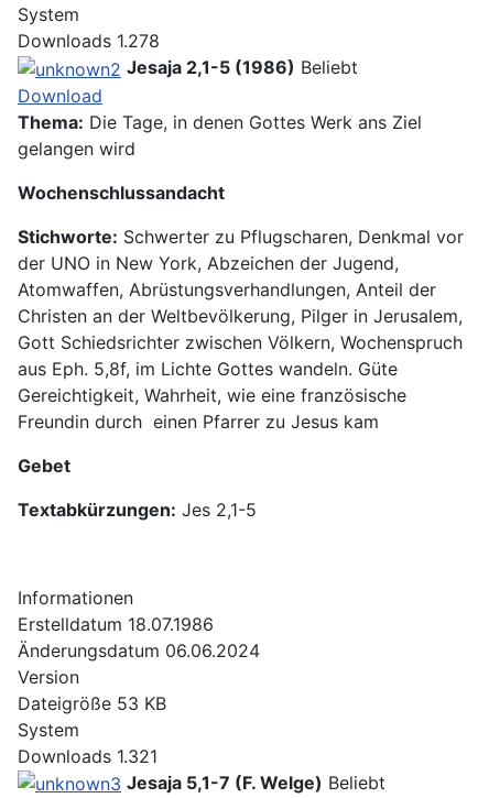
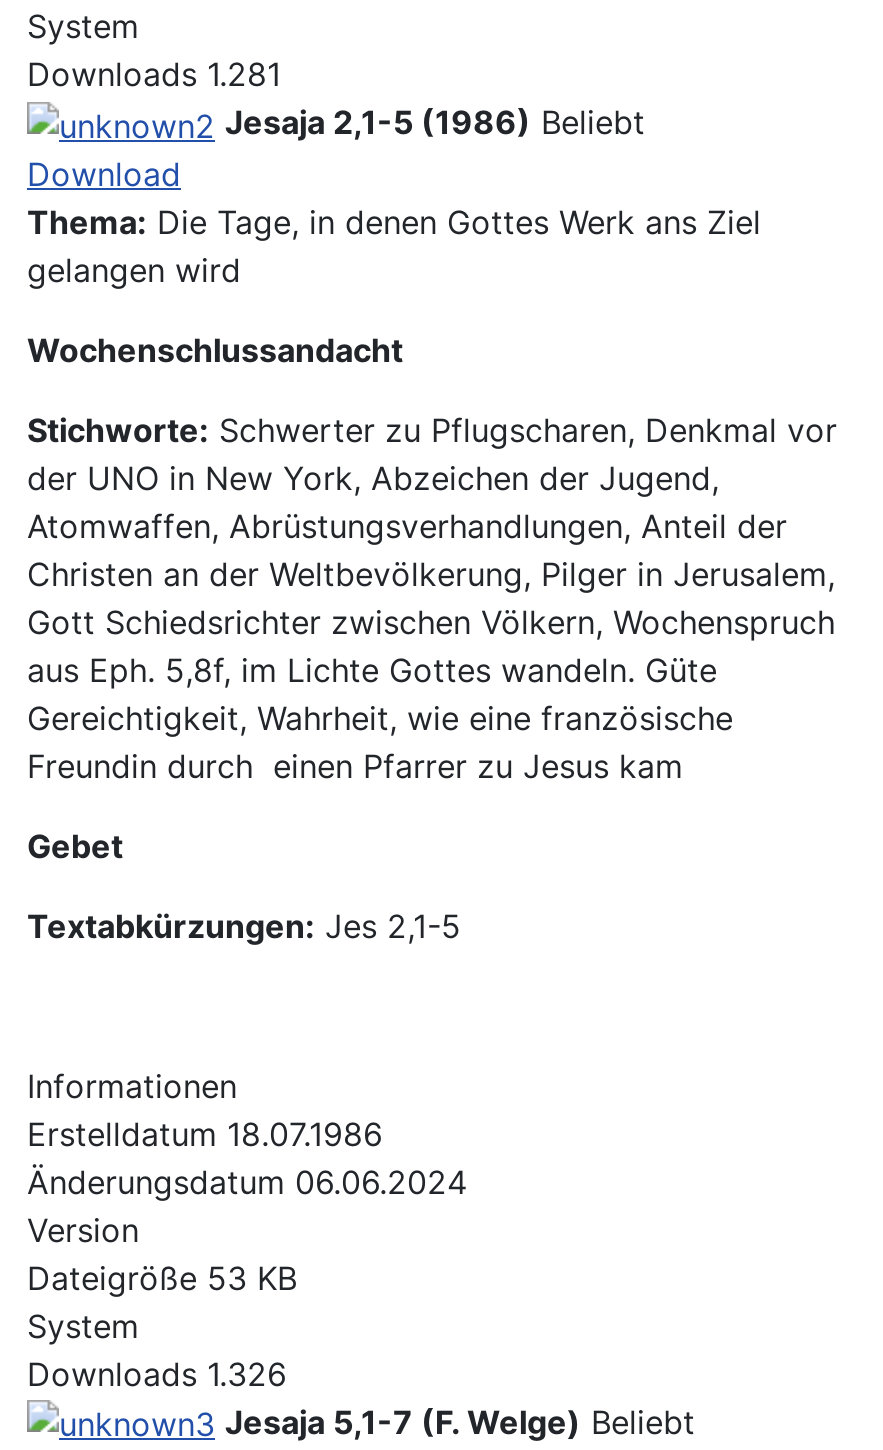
[18,30,160,52] Downloads 1.278 -> [27,54,281,94] Downloads 1.281
[18,745,157,767] Downloads 1.321 -> [27,1354,287,1394] Downloads 1.326

